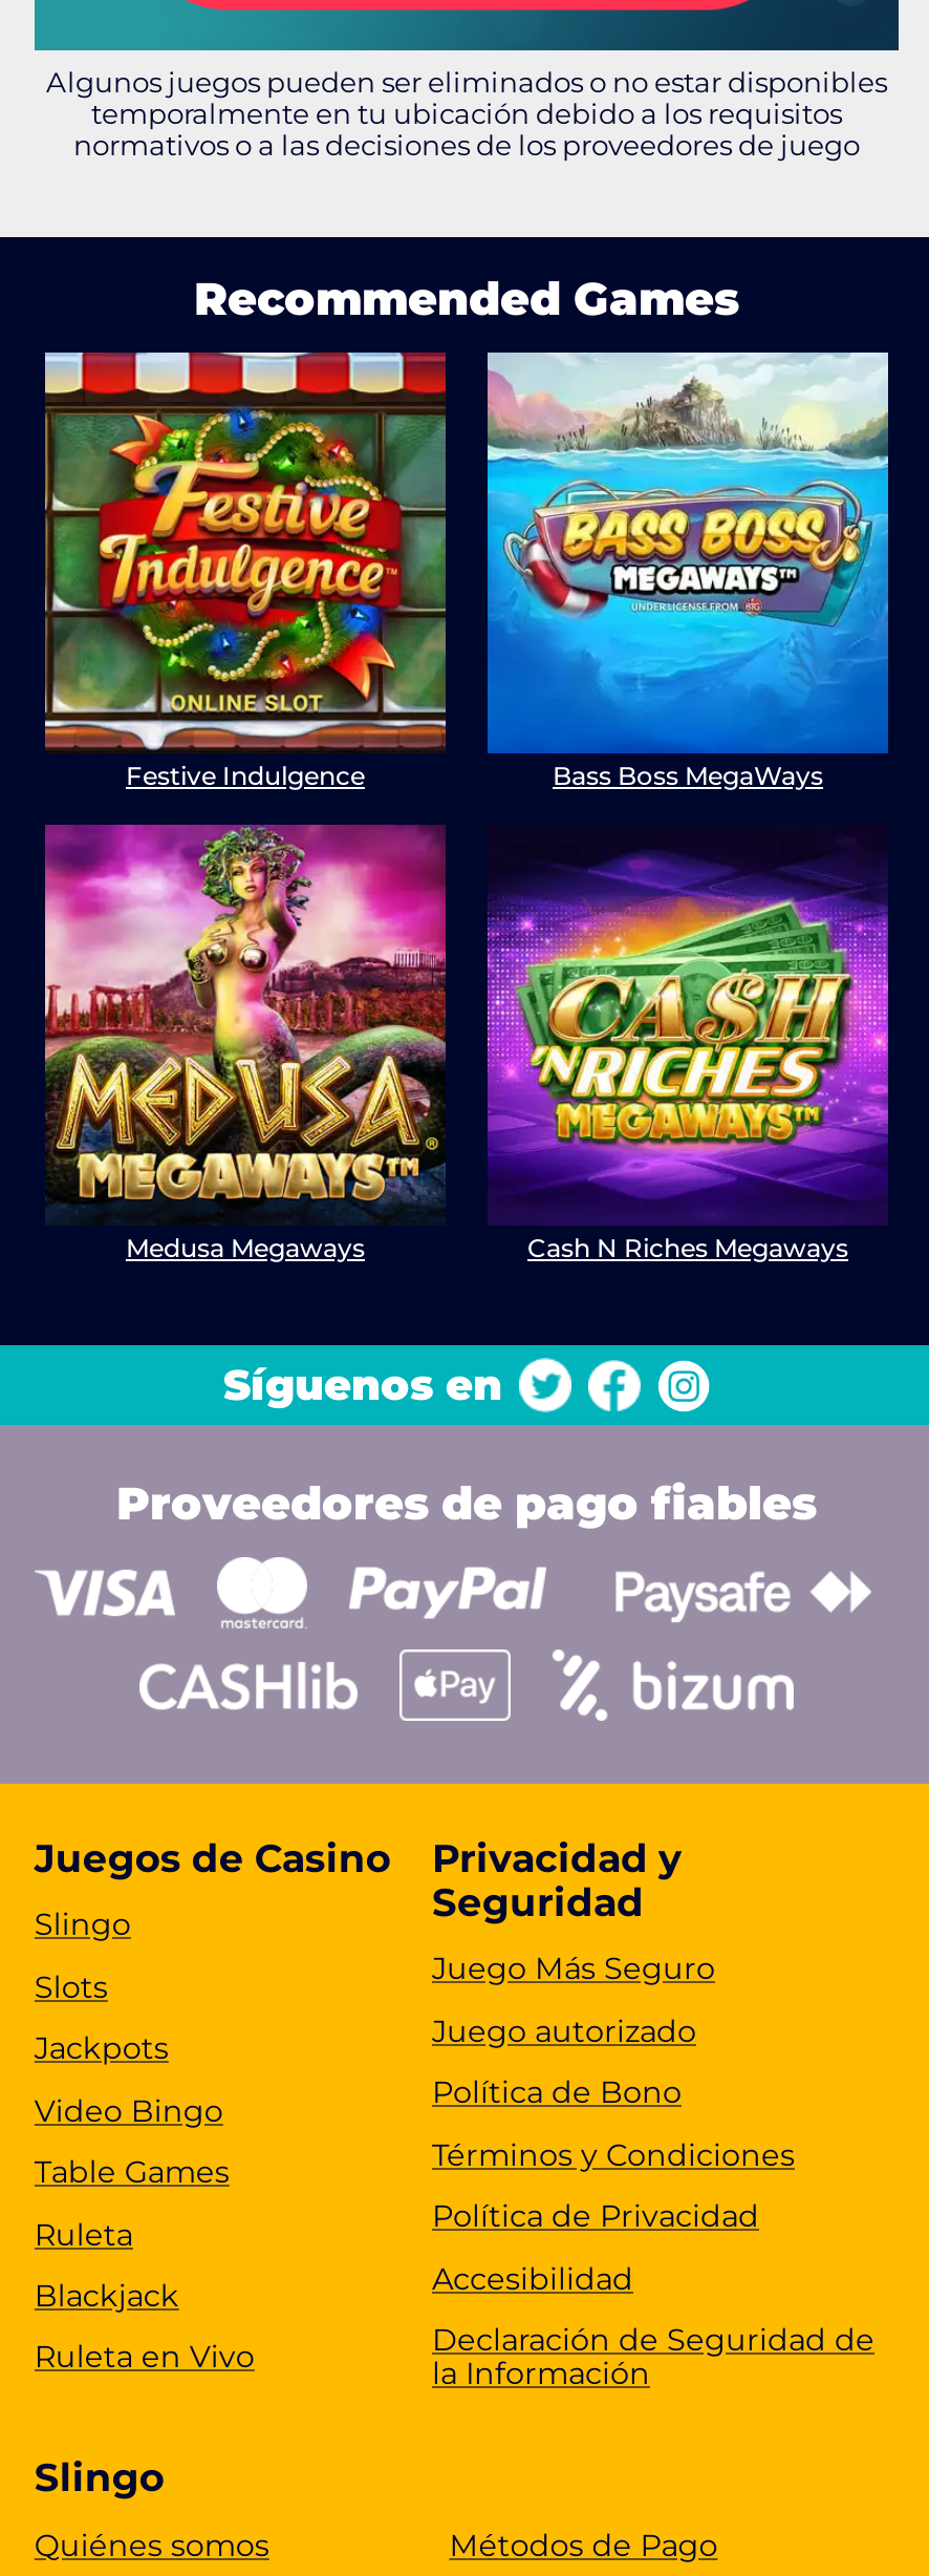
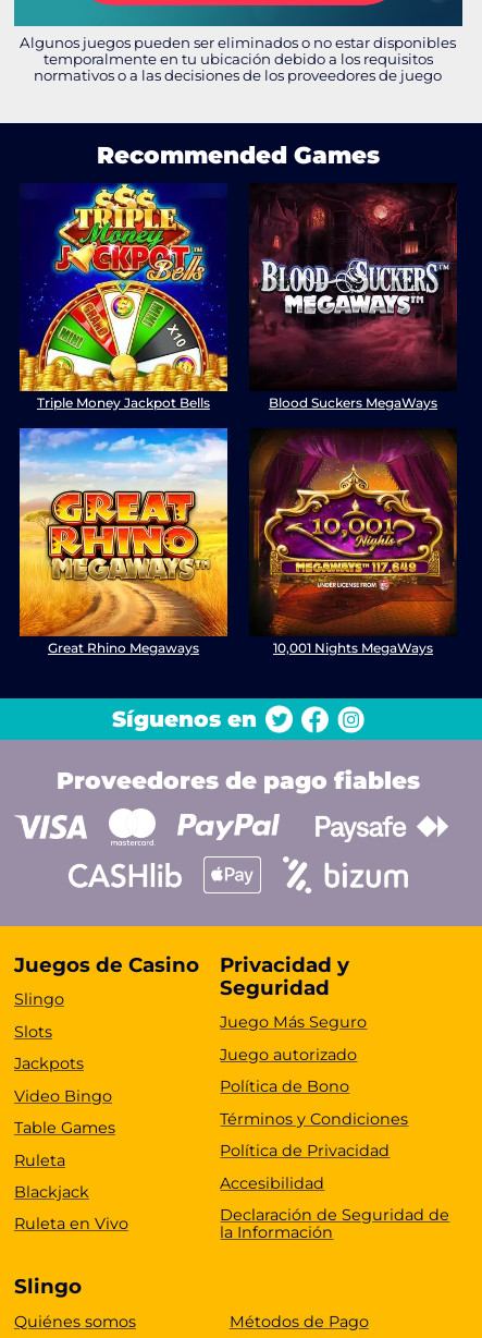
[43,350,823,791] [image] | Festive Indulgence | Bass Boss MegaWays -> [20,183,437,411] [image] | Triple Money Jackpot Bells | Blood Suckers MegaWays
[485,350,890,755] [image] -> [249,183,458,391] [image]
[43,823,848,1264] [image] | Medusa Megaways | Cash N Riches Megaways -> [18,427,433,656] [image] | Great Rhino Megaways | 10,001 Nights MegaWays
[485,829,890,1226] [image] -> [249,429,458,636] [image]

